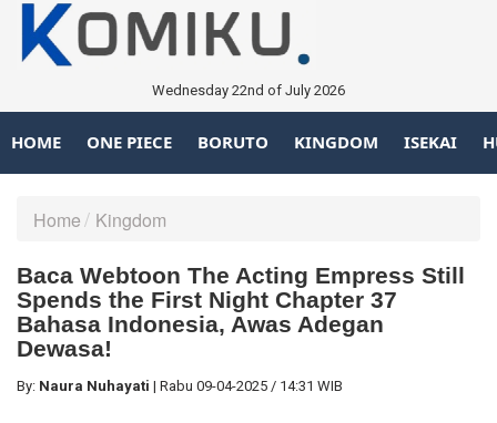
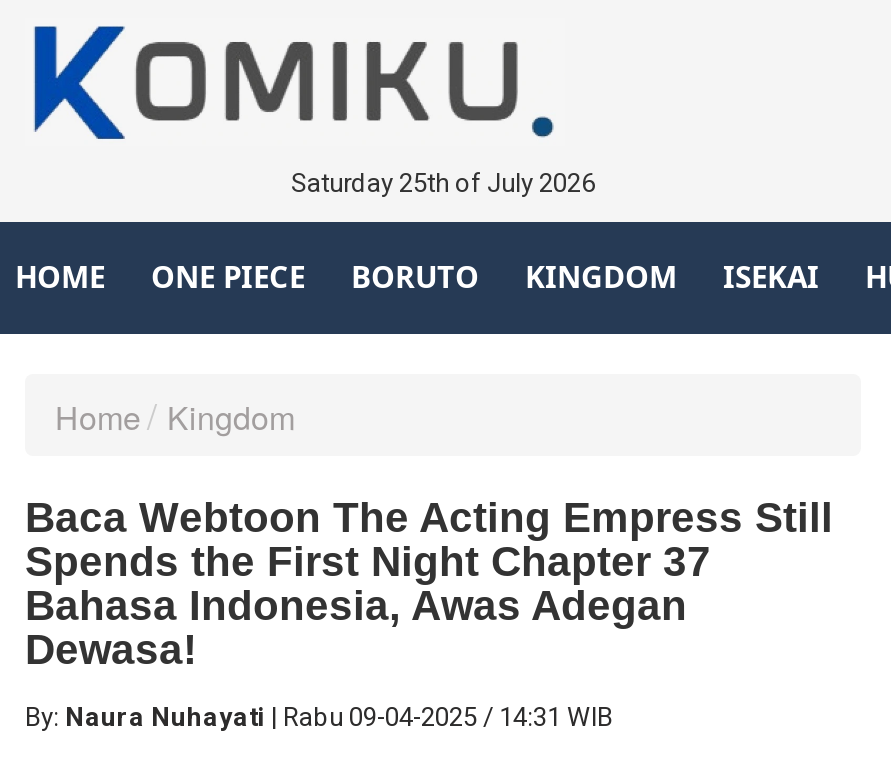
[152,82,345,98] Wednesday 22nd of July 2026 -> [291,168,595,198] Saturday 25th of July 2026

